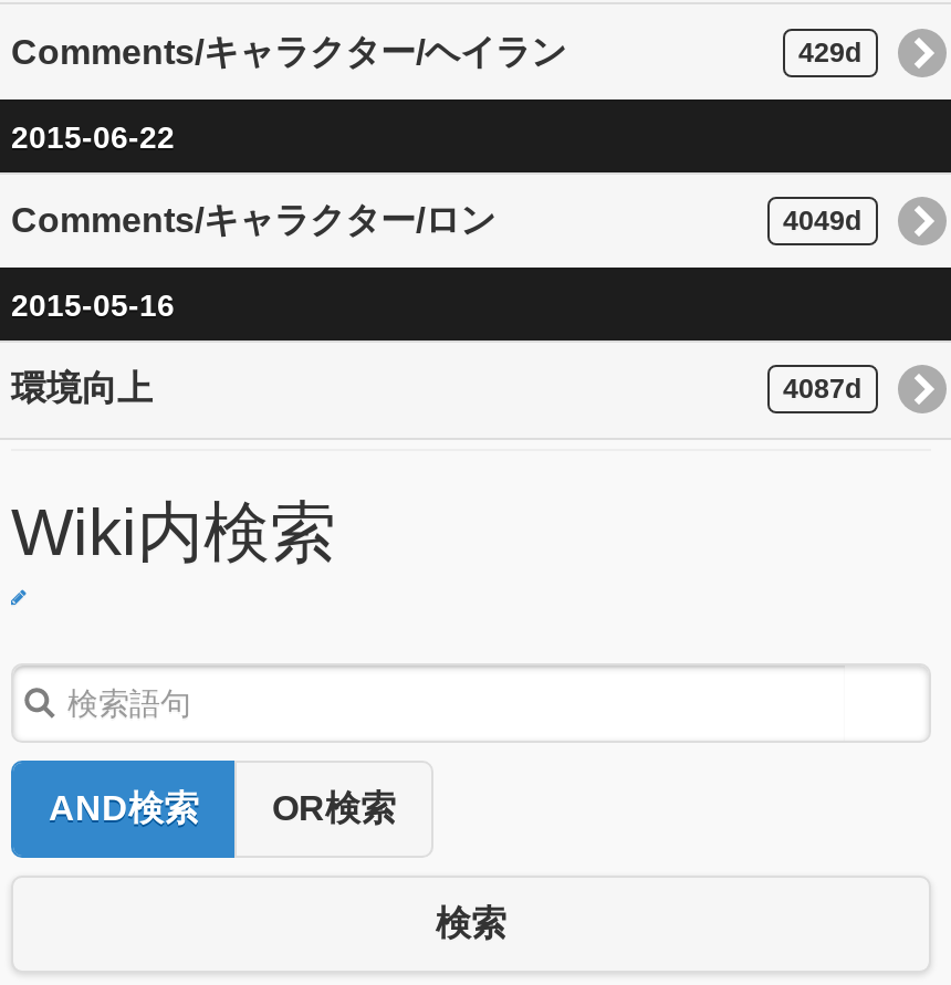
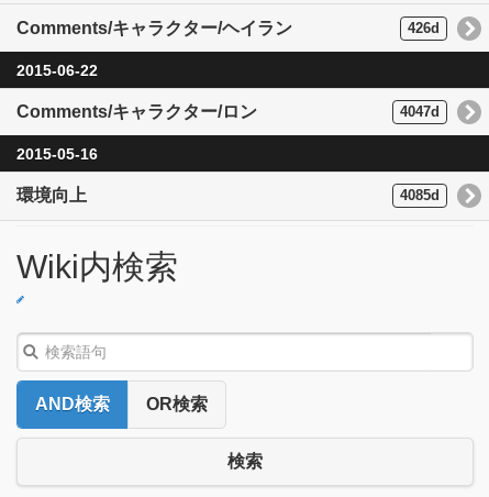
[798,37,863,68] 429d -> [408,20,440,36] 426d
[783,205,863,236] 4049d -> [400,104,440,120] 4047d
[783,374,863,405] 4087d -> [400,188,440,204] 4085d

